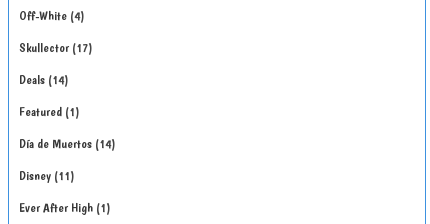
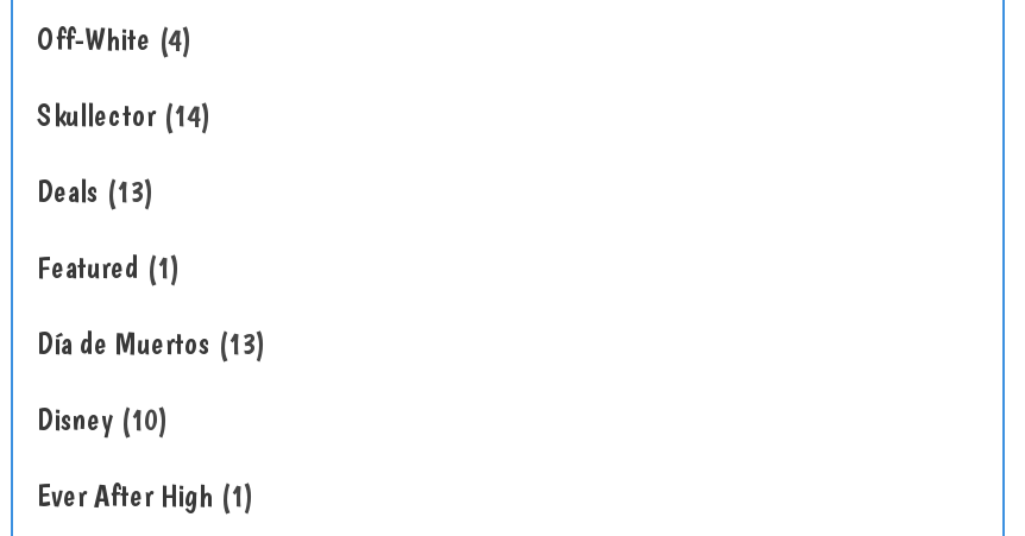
[19,40,88,55] Skullector 17 -> [37,97,201,132] Skullector 14
[19,72,64,87] Deals 14 -> [37,173,144,208] Deals 13
[19,136,111,151] Día de Muertos 14 -> [37,325,256,360] Día de Muertos 13
[19,168,70,183] Disney 11 -> [37,401,158,436] Disney 10

